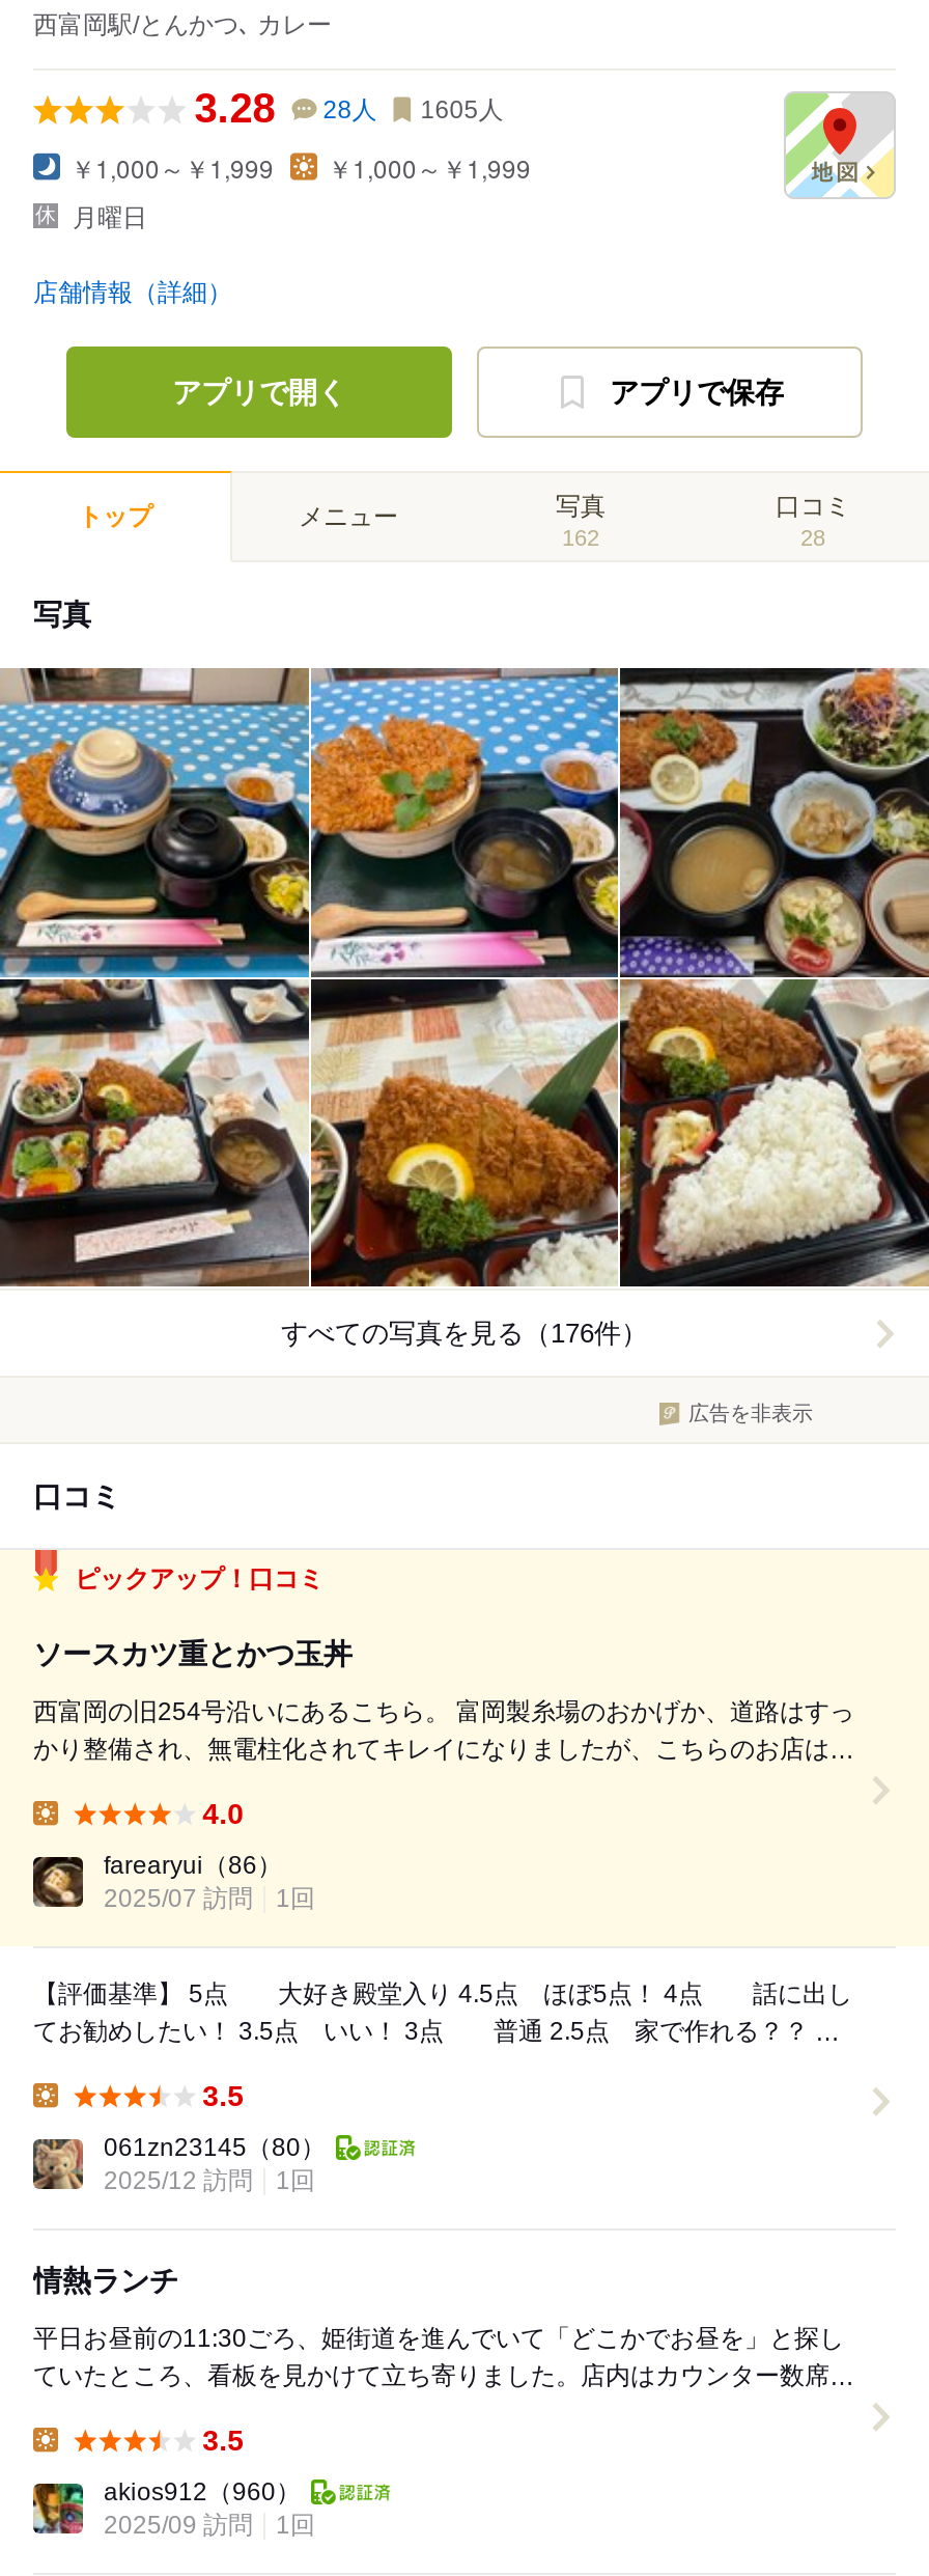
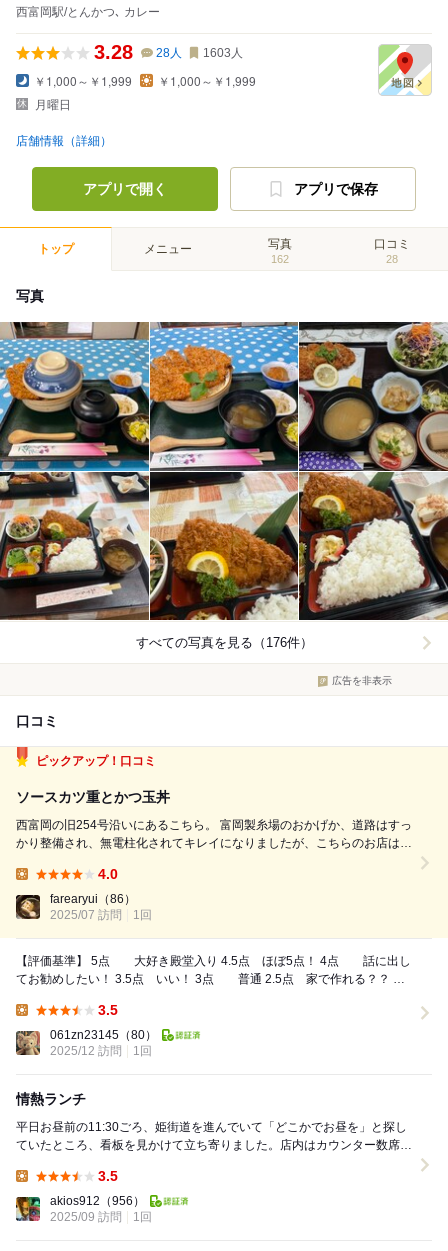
[195,85,503,131] 3.28 28人 1605人 -> [94,41,243,63] 3.28 28人 1603人
[104,2478,301,2507] akios912（960） -> [50,1194,145,1208] akios912（956）

